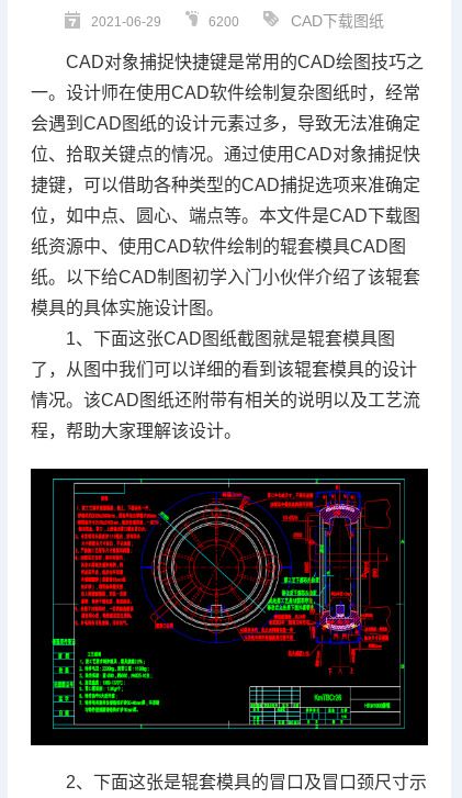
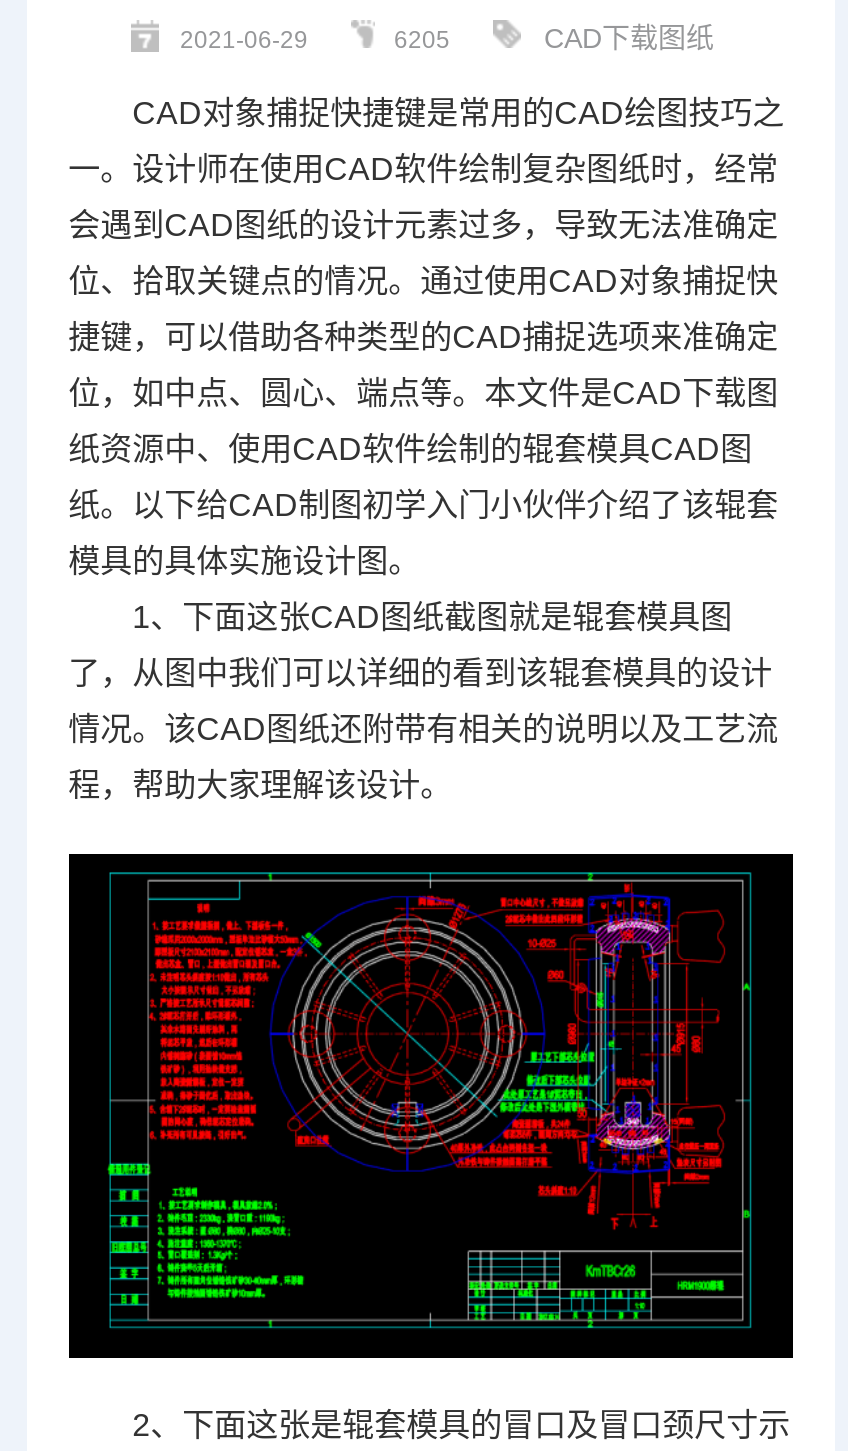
[209,15,240,30] 6200 -> [394,27,450,55] 6205

